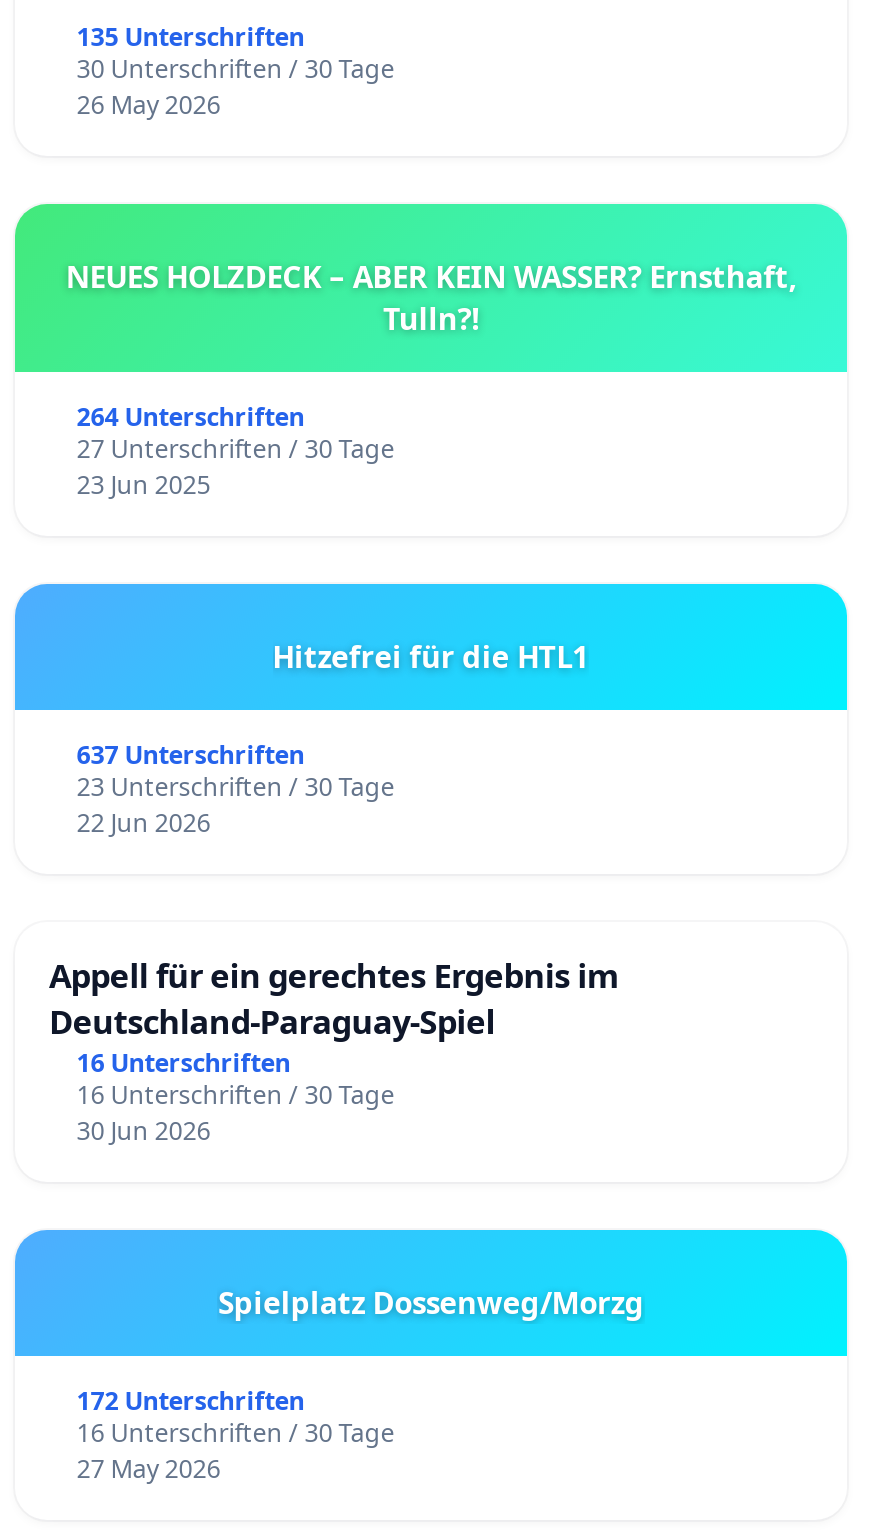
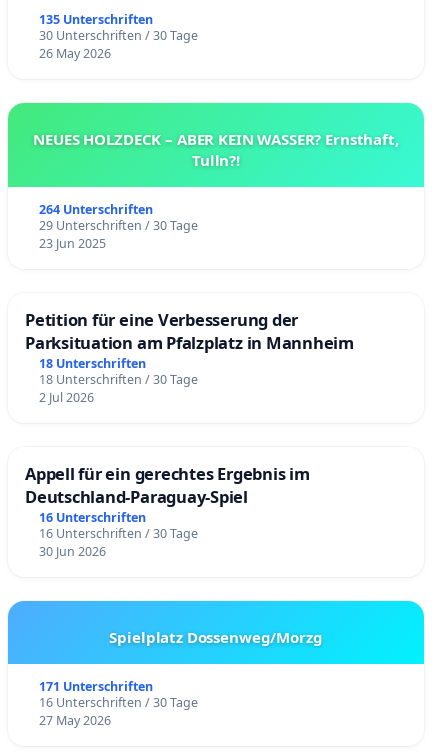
[77,432,395,466] 27 Unterschriften / 30 Tage -> [39,217,198,234] 29 Unterschriften / 30 Tage
[77,636,590,840] Hitzefrei für die HTL1 | 637 Unterschriften | 23 Unterschriften / 30 Tage | 22 Jun 2026 -> [25,308,354,406] Petition für eine Verbesserung der | Parksituation am Pfalzplatz in Mannheim | 18 Unterschriften | 18 Unterschriften / 30 Tage | 2 Jul 2026
[77,1384,305,1418] 172 Unterschriften -> [39,678,153,695] 171 Unterschriften

